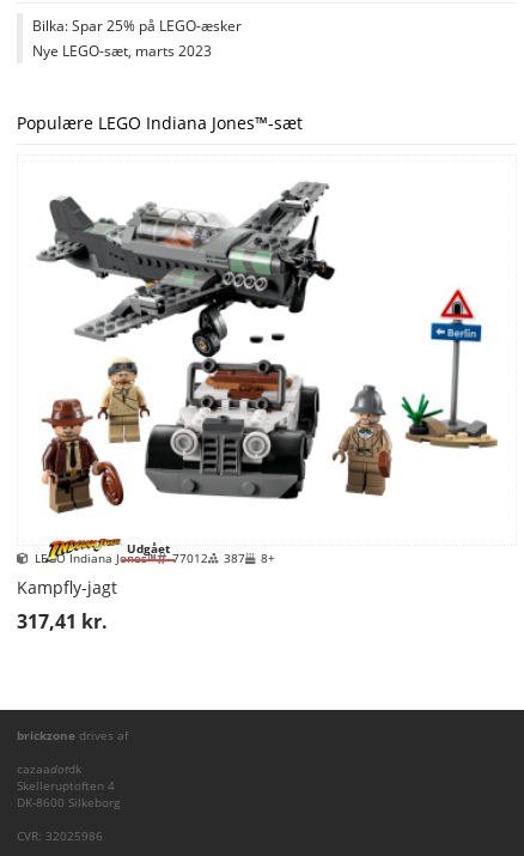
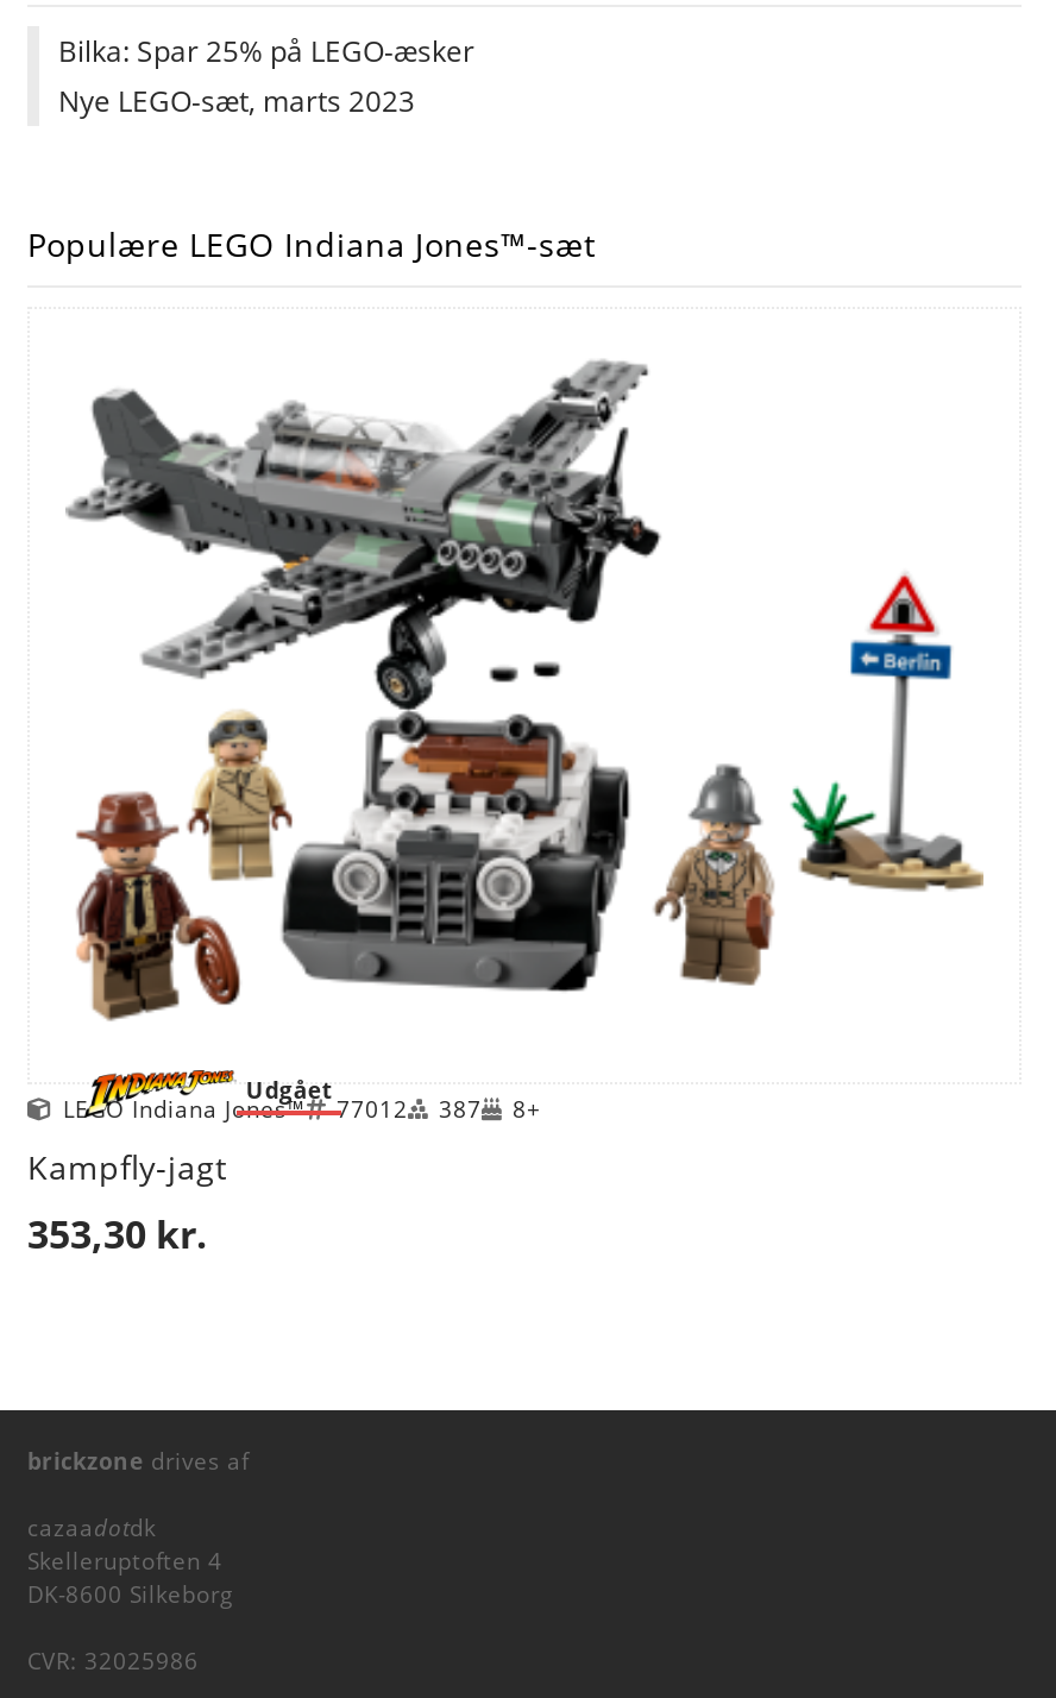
[17,608,108,634] 317,41 kr. -> [27,1208,208,1260] 353,30 kr.

